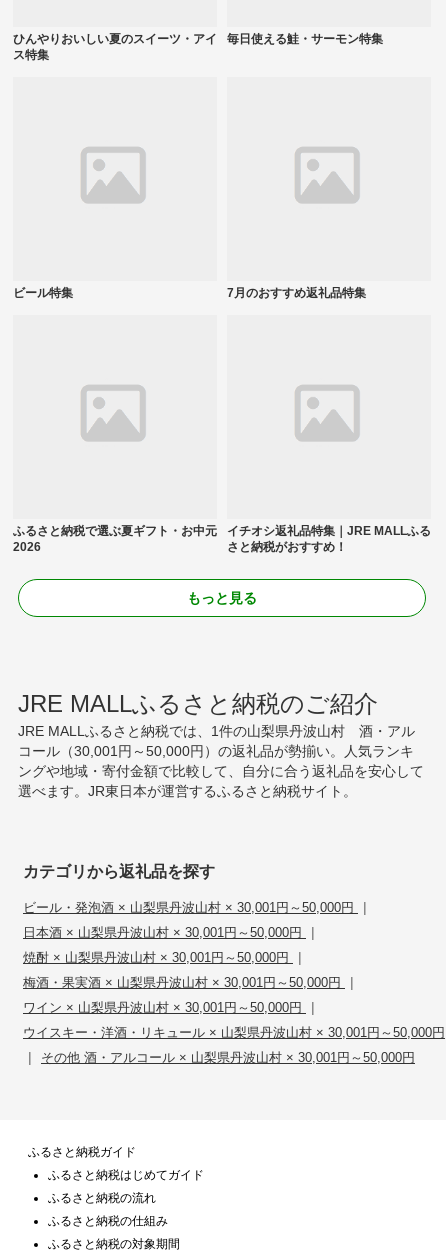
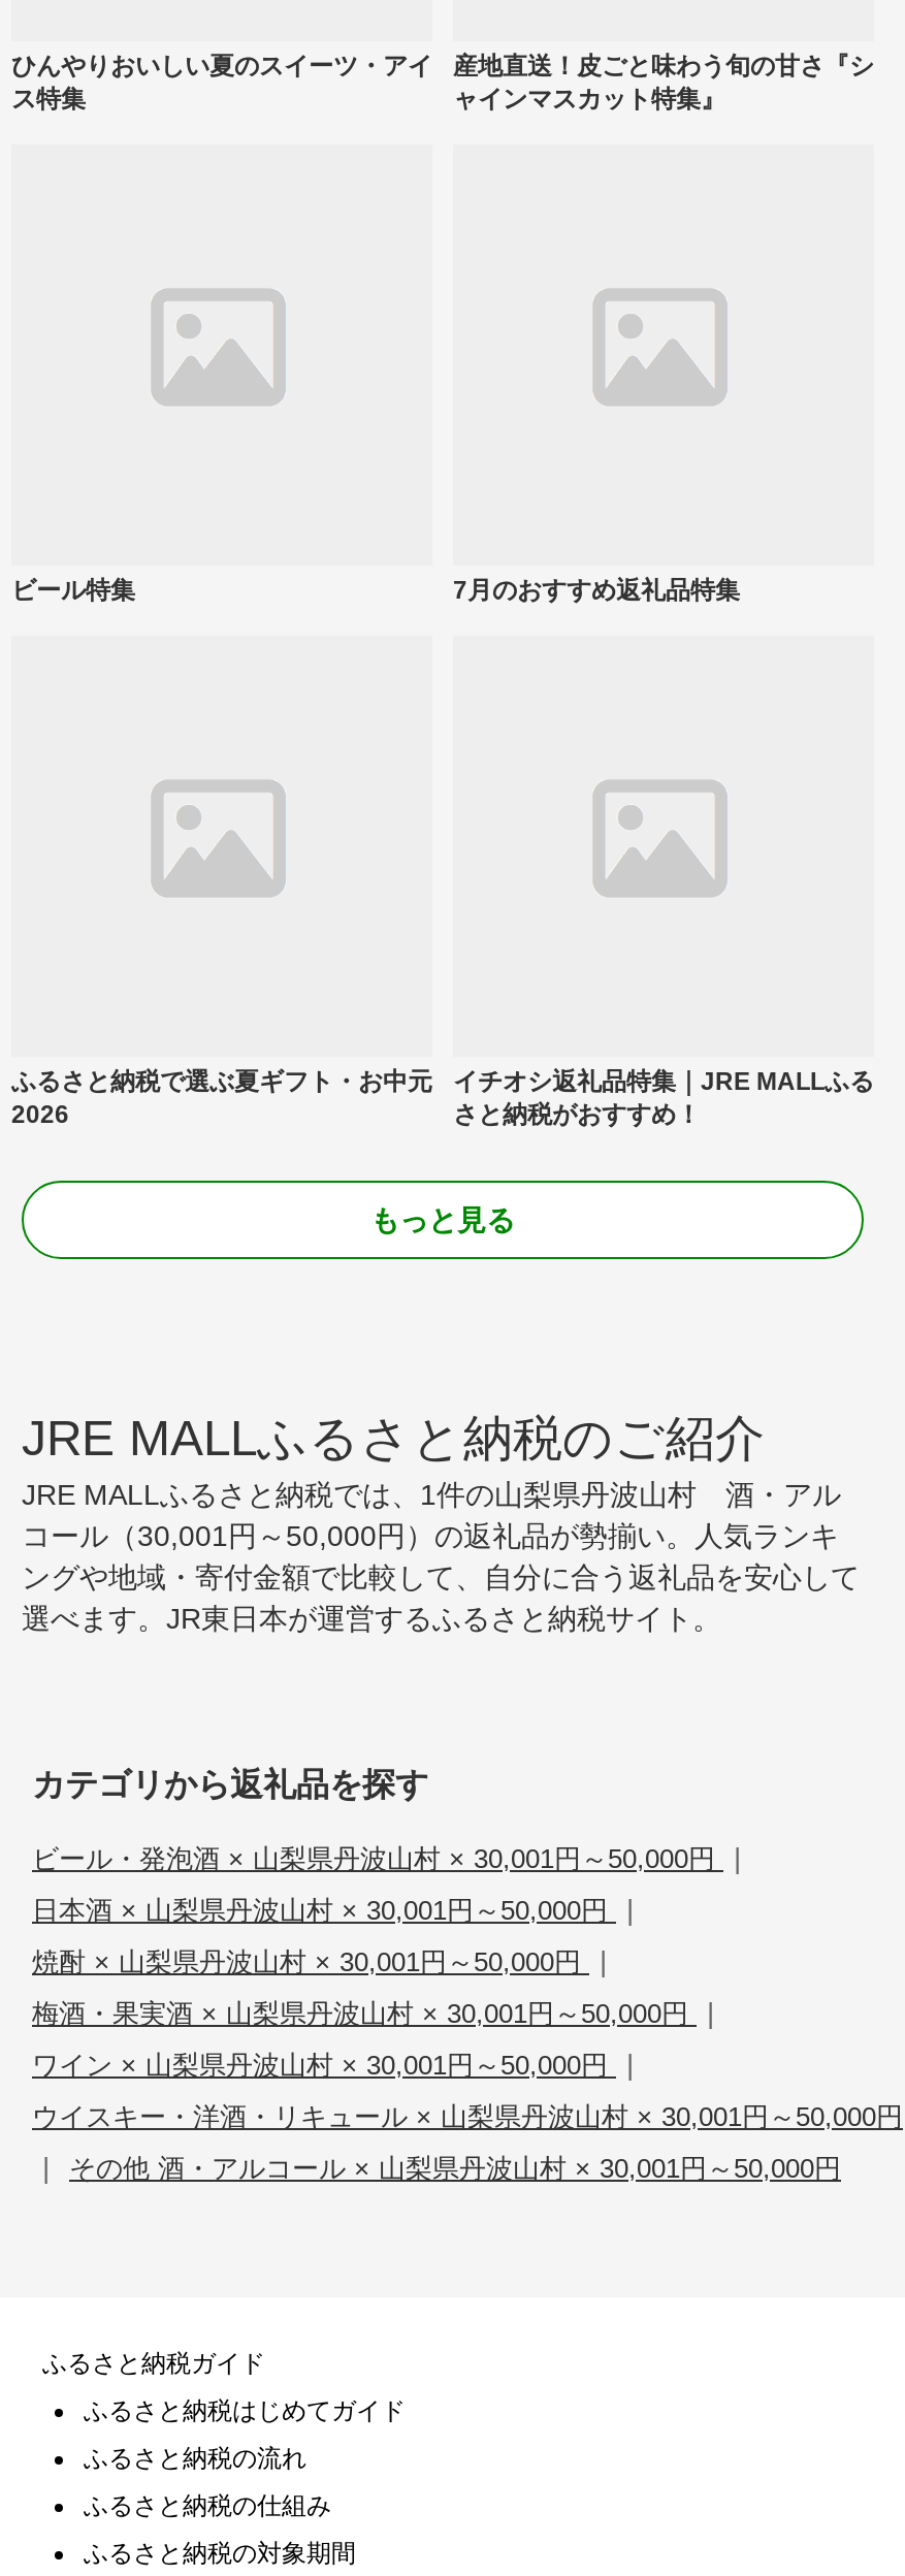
[227,32,383,46] 毎日使える鮭・サーモン特集 -> [453,51,874,113] 産地直送！皮ごと味わう旬の甘さ『シ | ャインマスカット特集』

